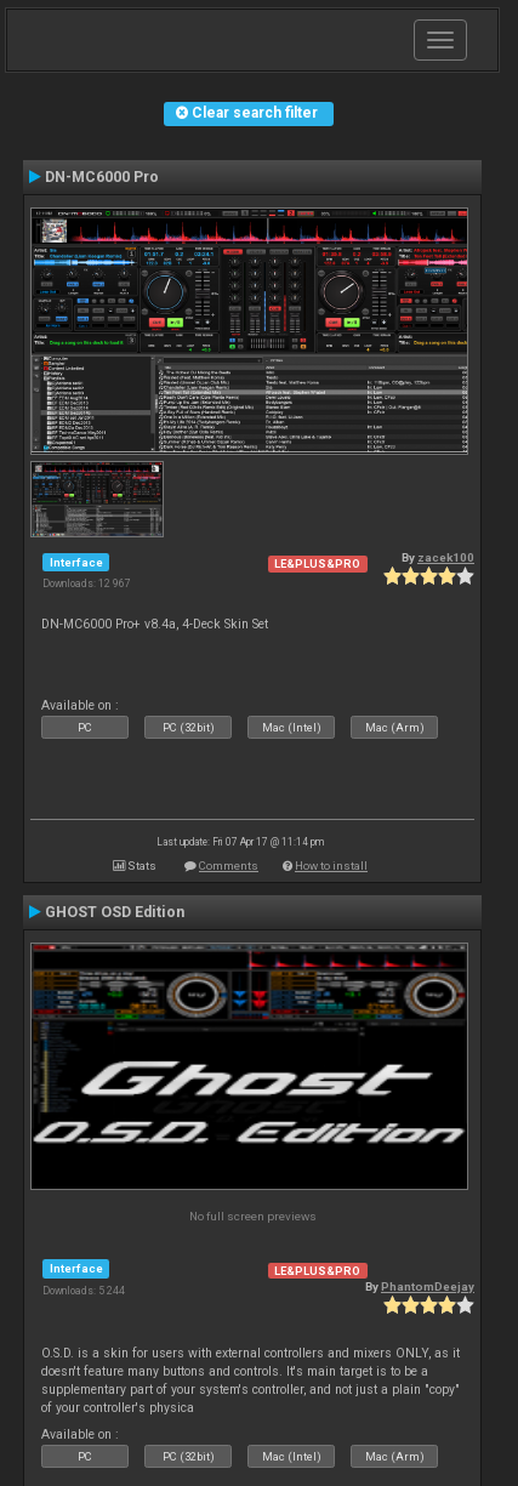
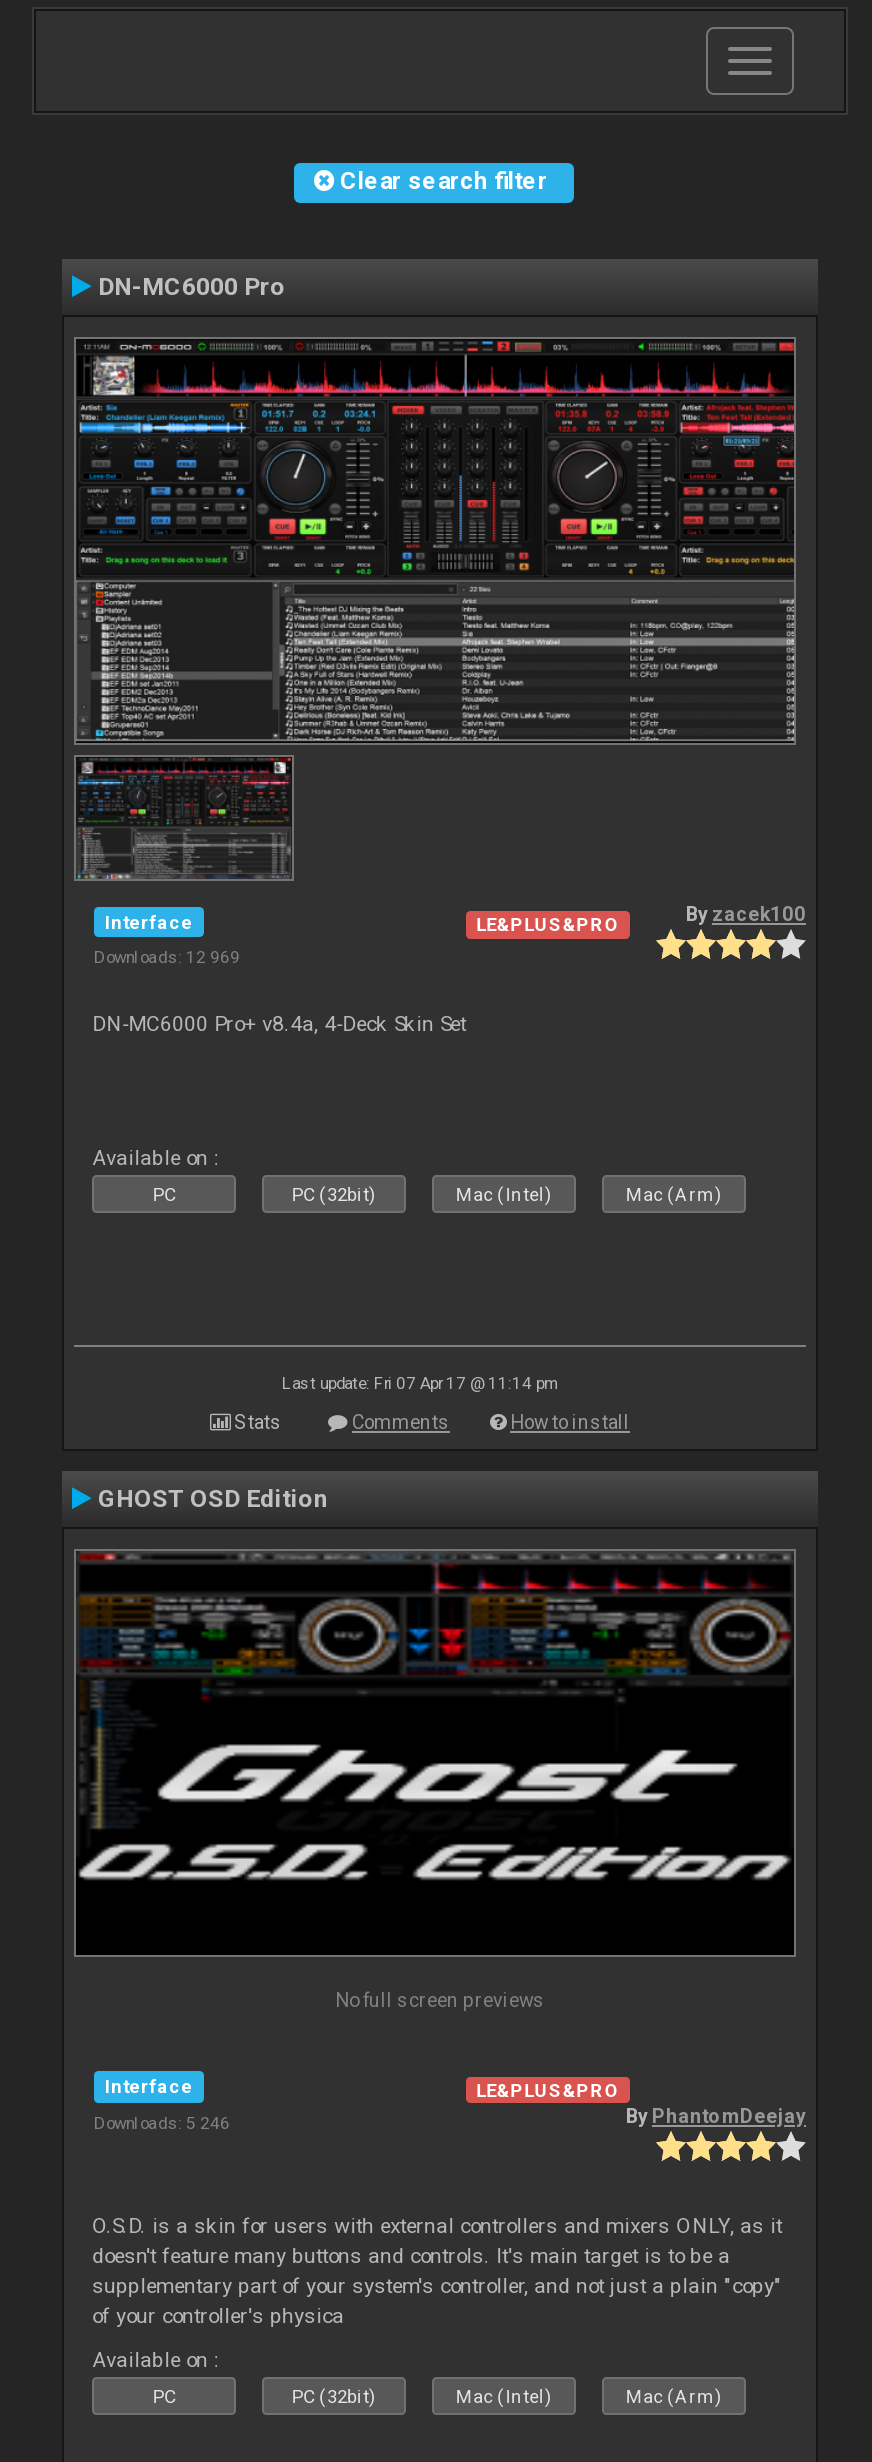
[42,578,131,590] Downloads: 12 967 -> [94,948,240,968] Downloads: 12 969
[42,1284,125,1296] Downloads: 5 244 -> [94,2112,230,2132] Downloads: 5 246

